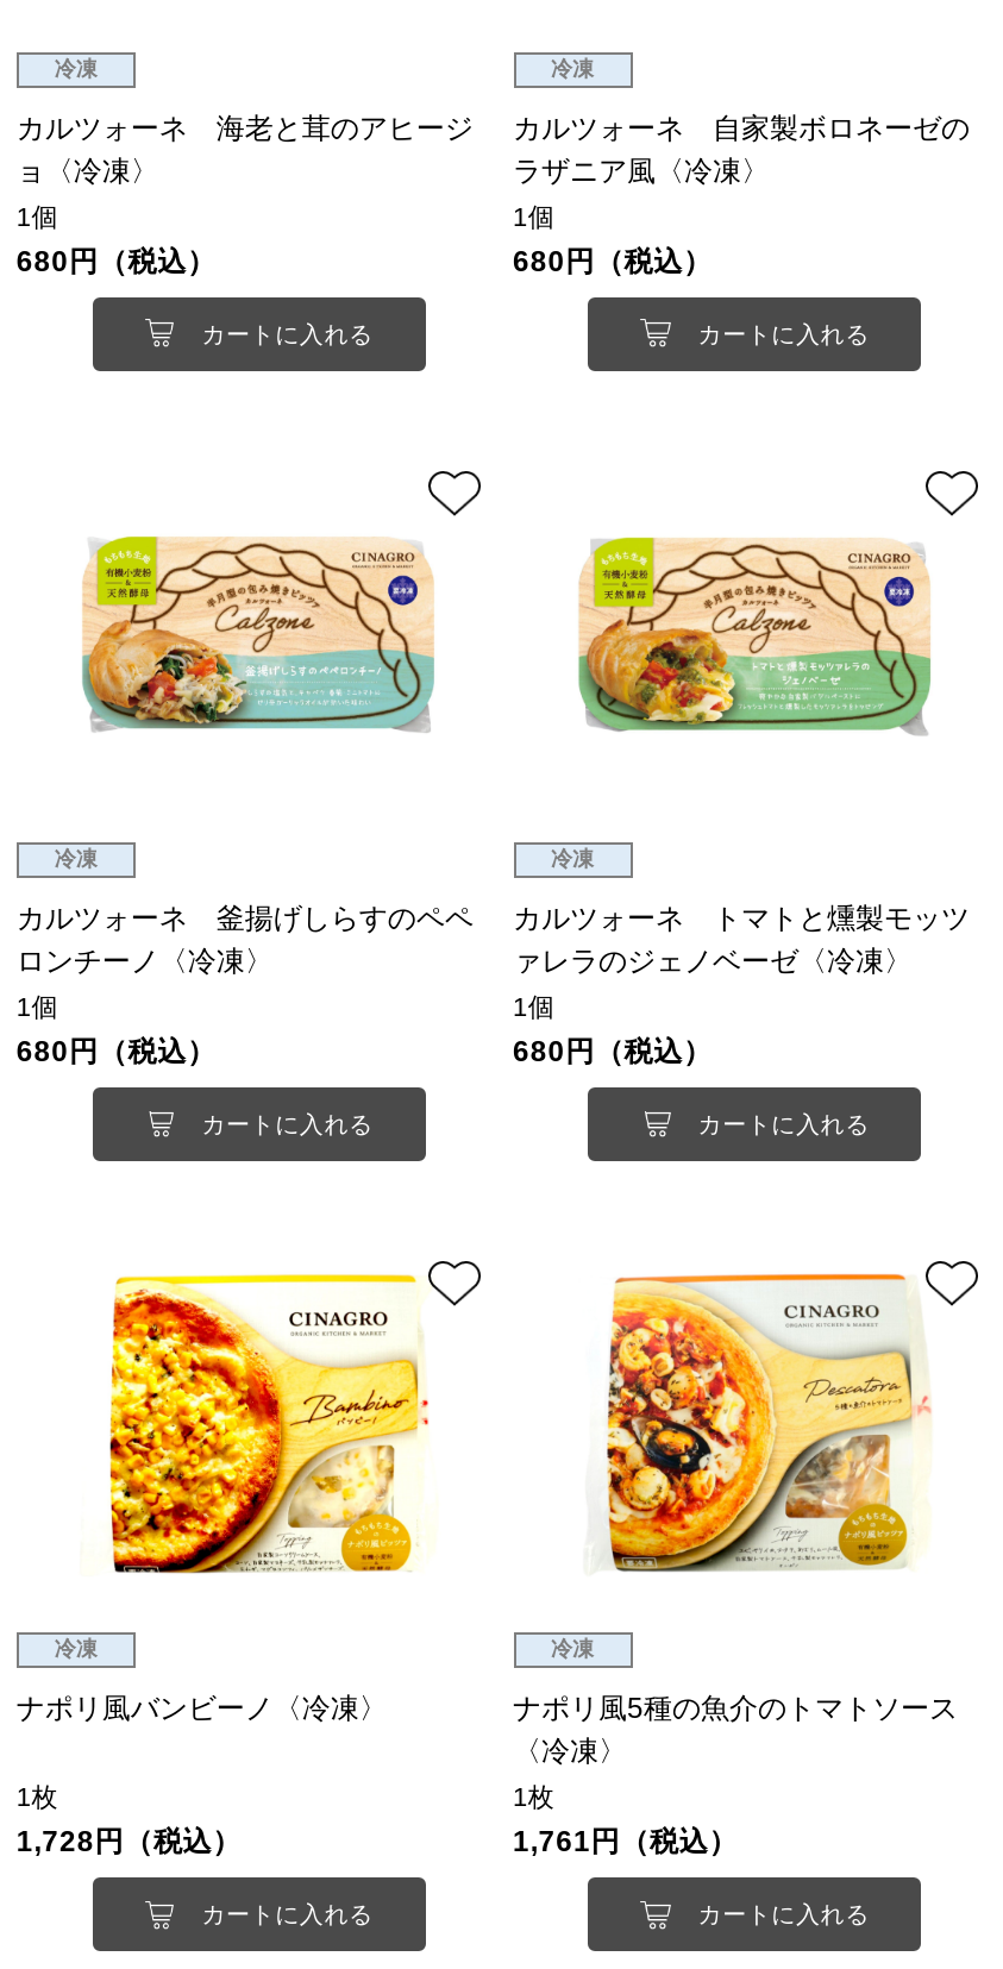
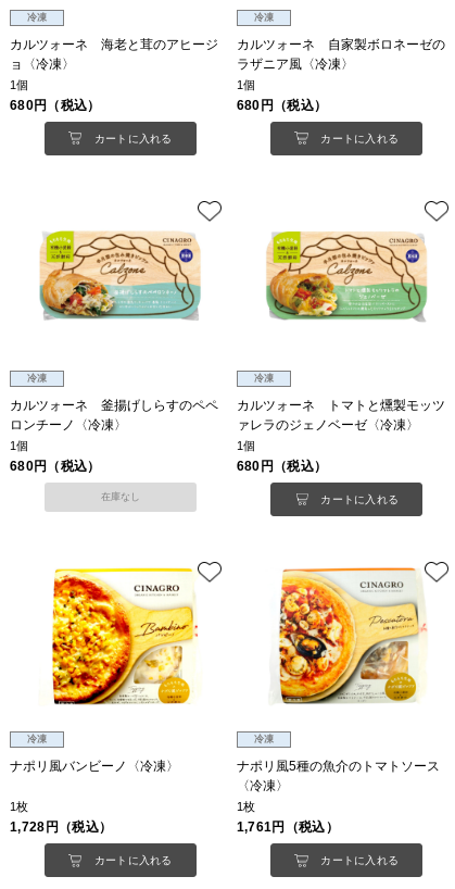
[202,1111,373,1137] カートに入れる -> [101,491,140,502] 在庫なし

